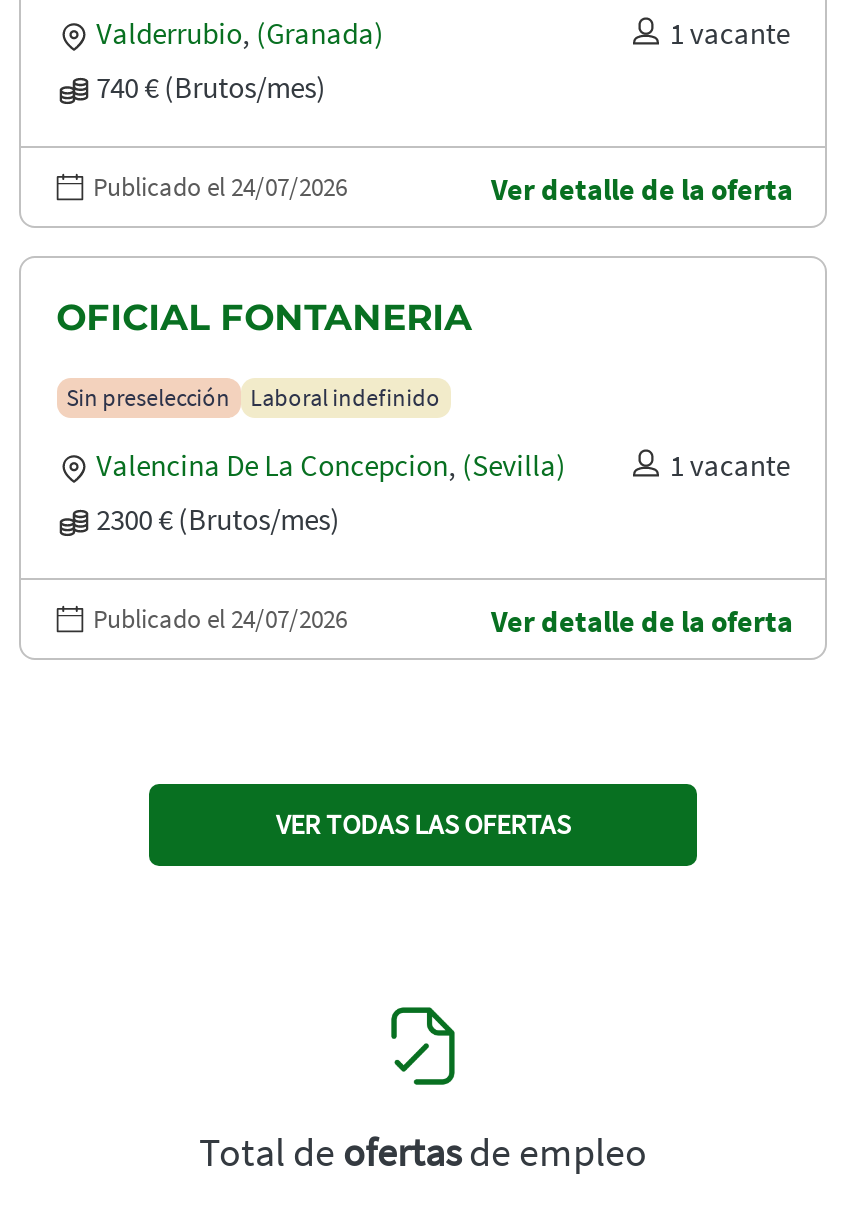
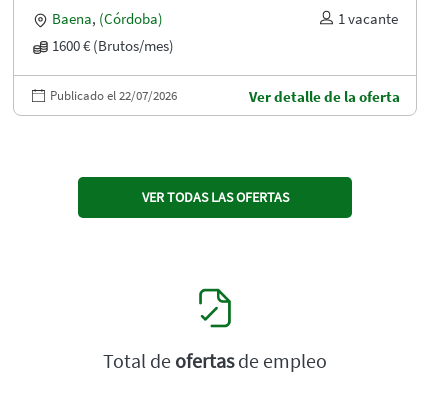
[96,14,384,52] Valderrubio, (Granada) -> [52,9,163,28] Baena, (Córdoba)
[56,68,793,637] 740 € (Brutos/mes) | Publicado el 24/07/2026 | Ver detalle de la oferta | OFICIAL FONTANERIA | Sin preselección | Laboral indefinido | Valencina De La Concepcion, (Sevilla) | 1 vacante | 2300 € (Brutos/mes) | Publicado el 24/07/2026 -> [50,36,177,104] 1600 € (Brutos/mes) | Publicado el 22/07/2026

